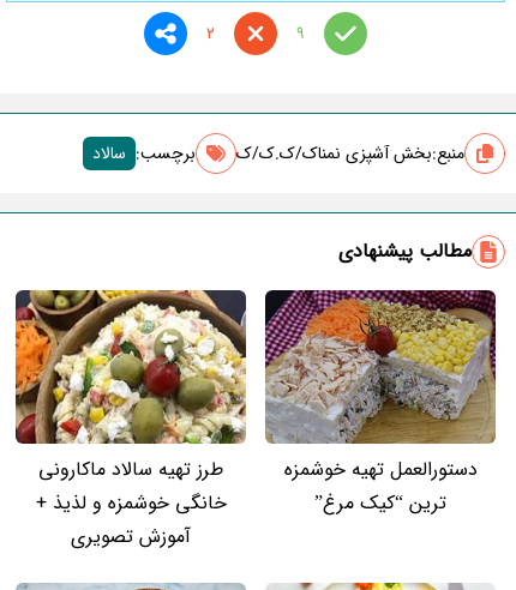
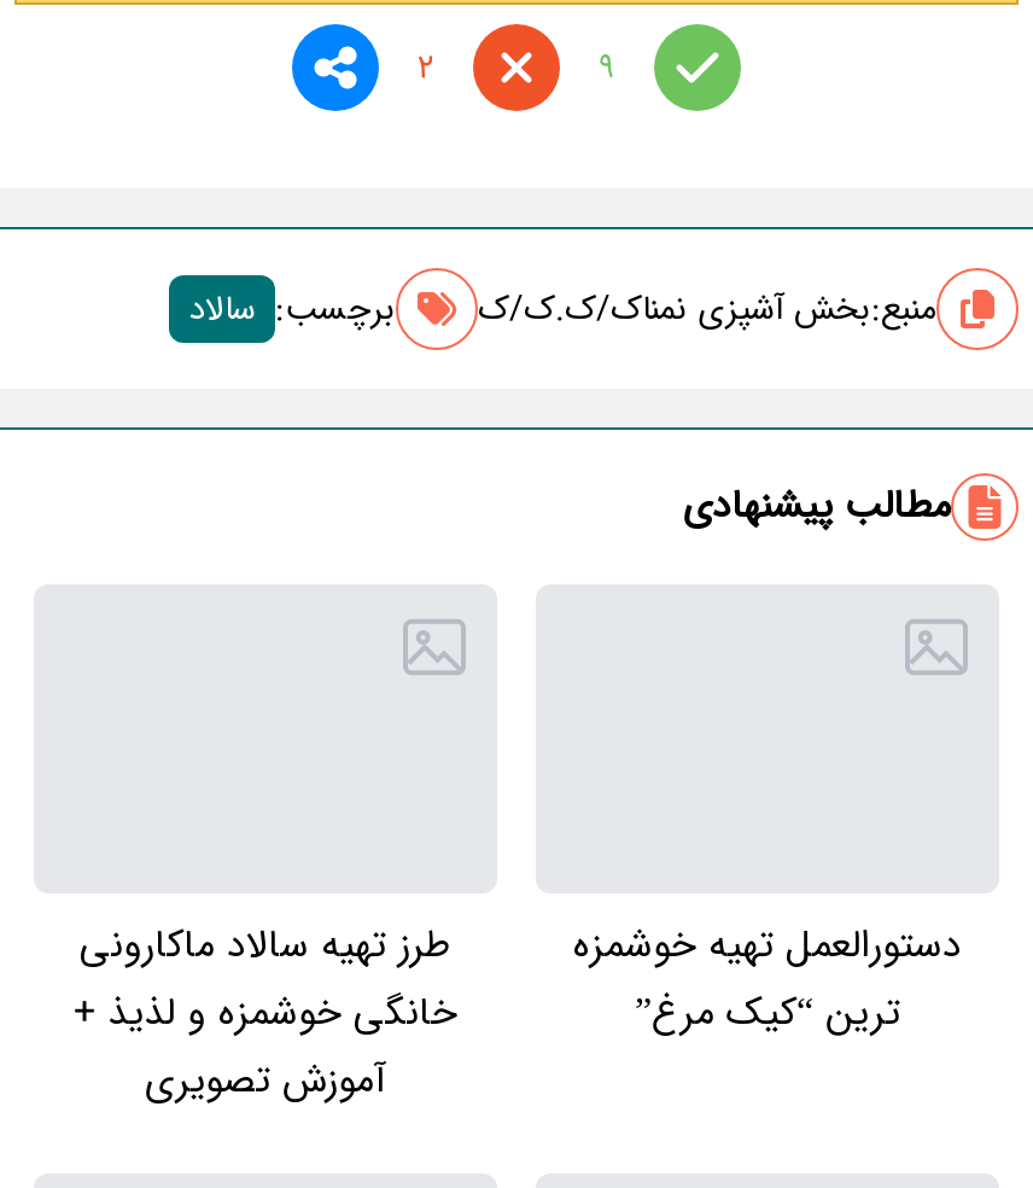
[14,289,247,445] [image] -> none
[264,289,497,445] [image] -> none

